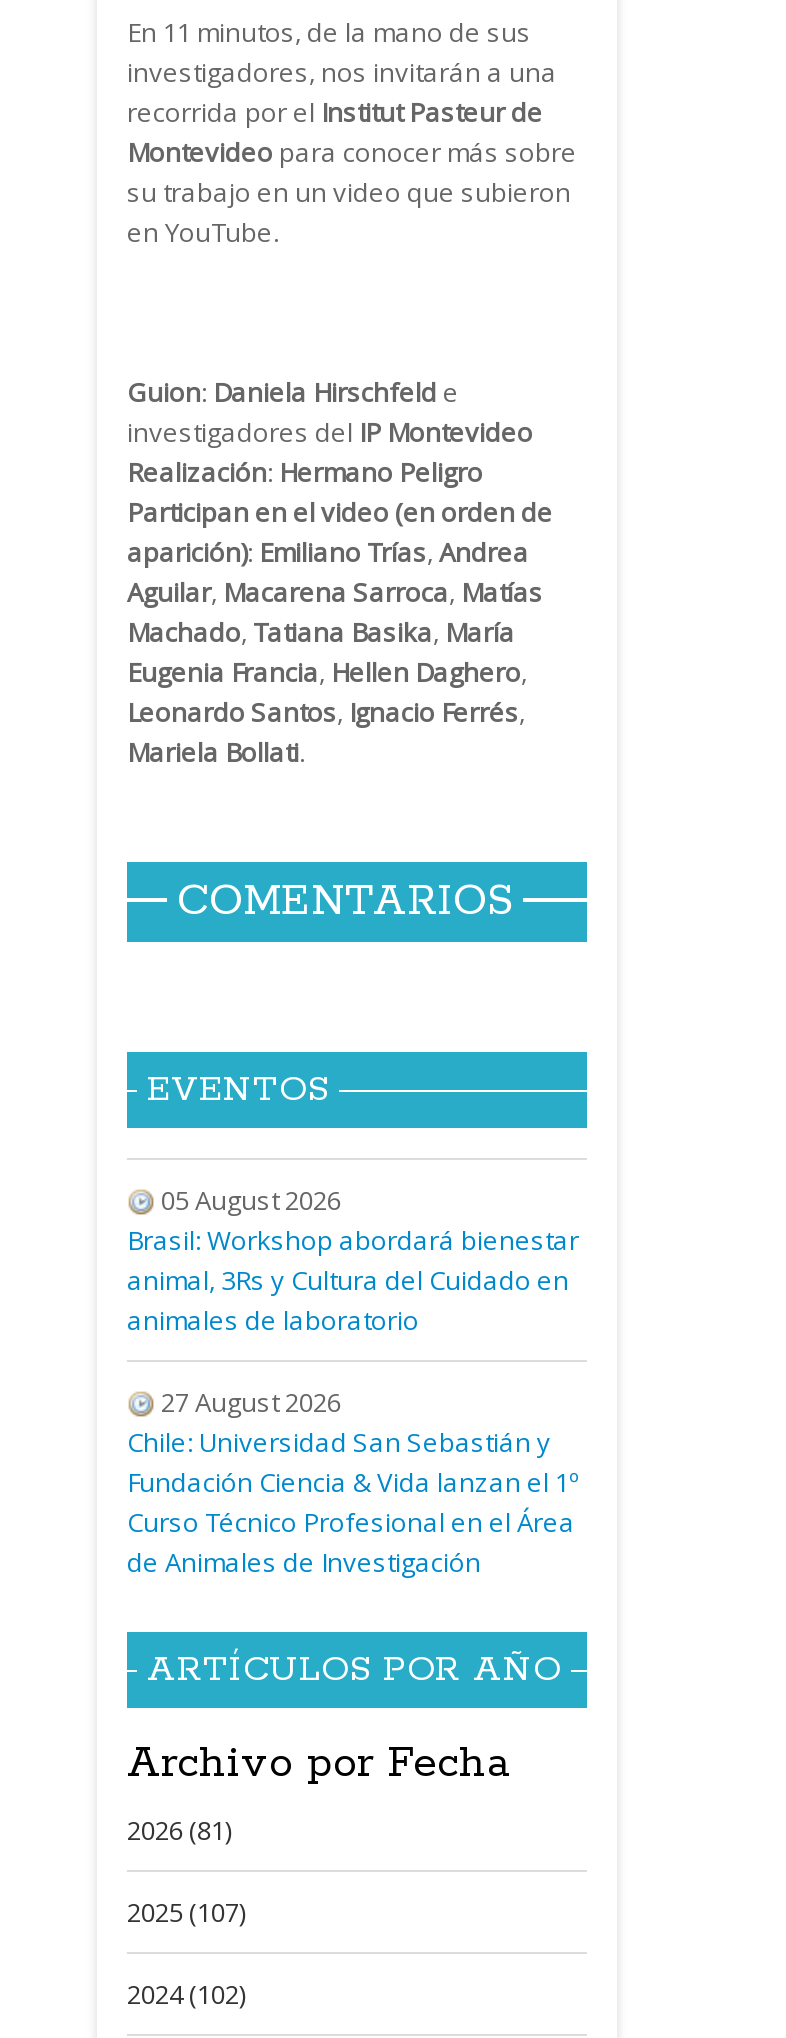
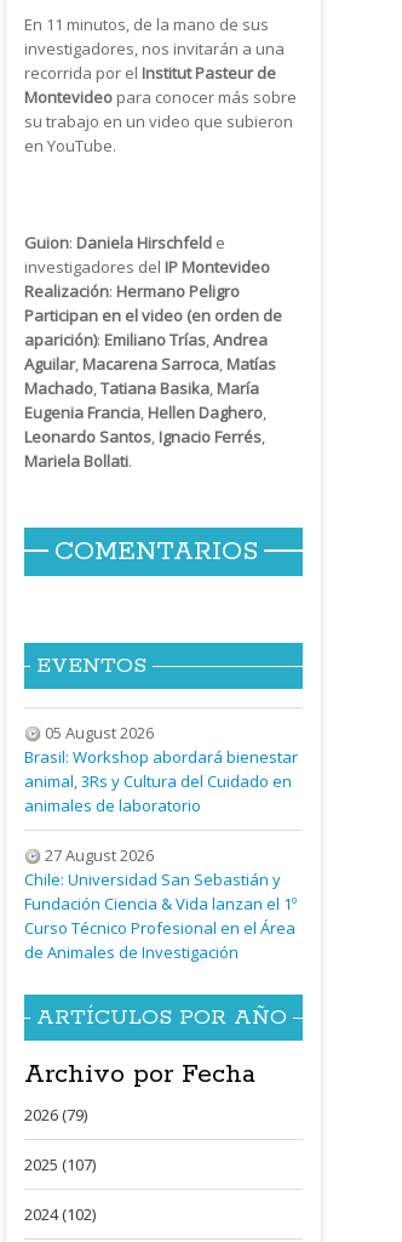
[127,1812,231,1848] 2026 (81) -> [24,1104,87,1126] 2026 (79)

